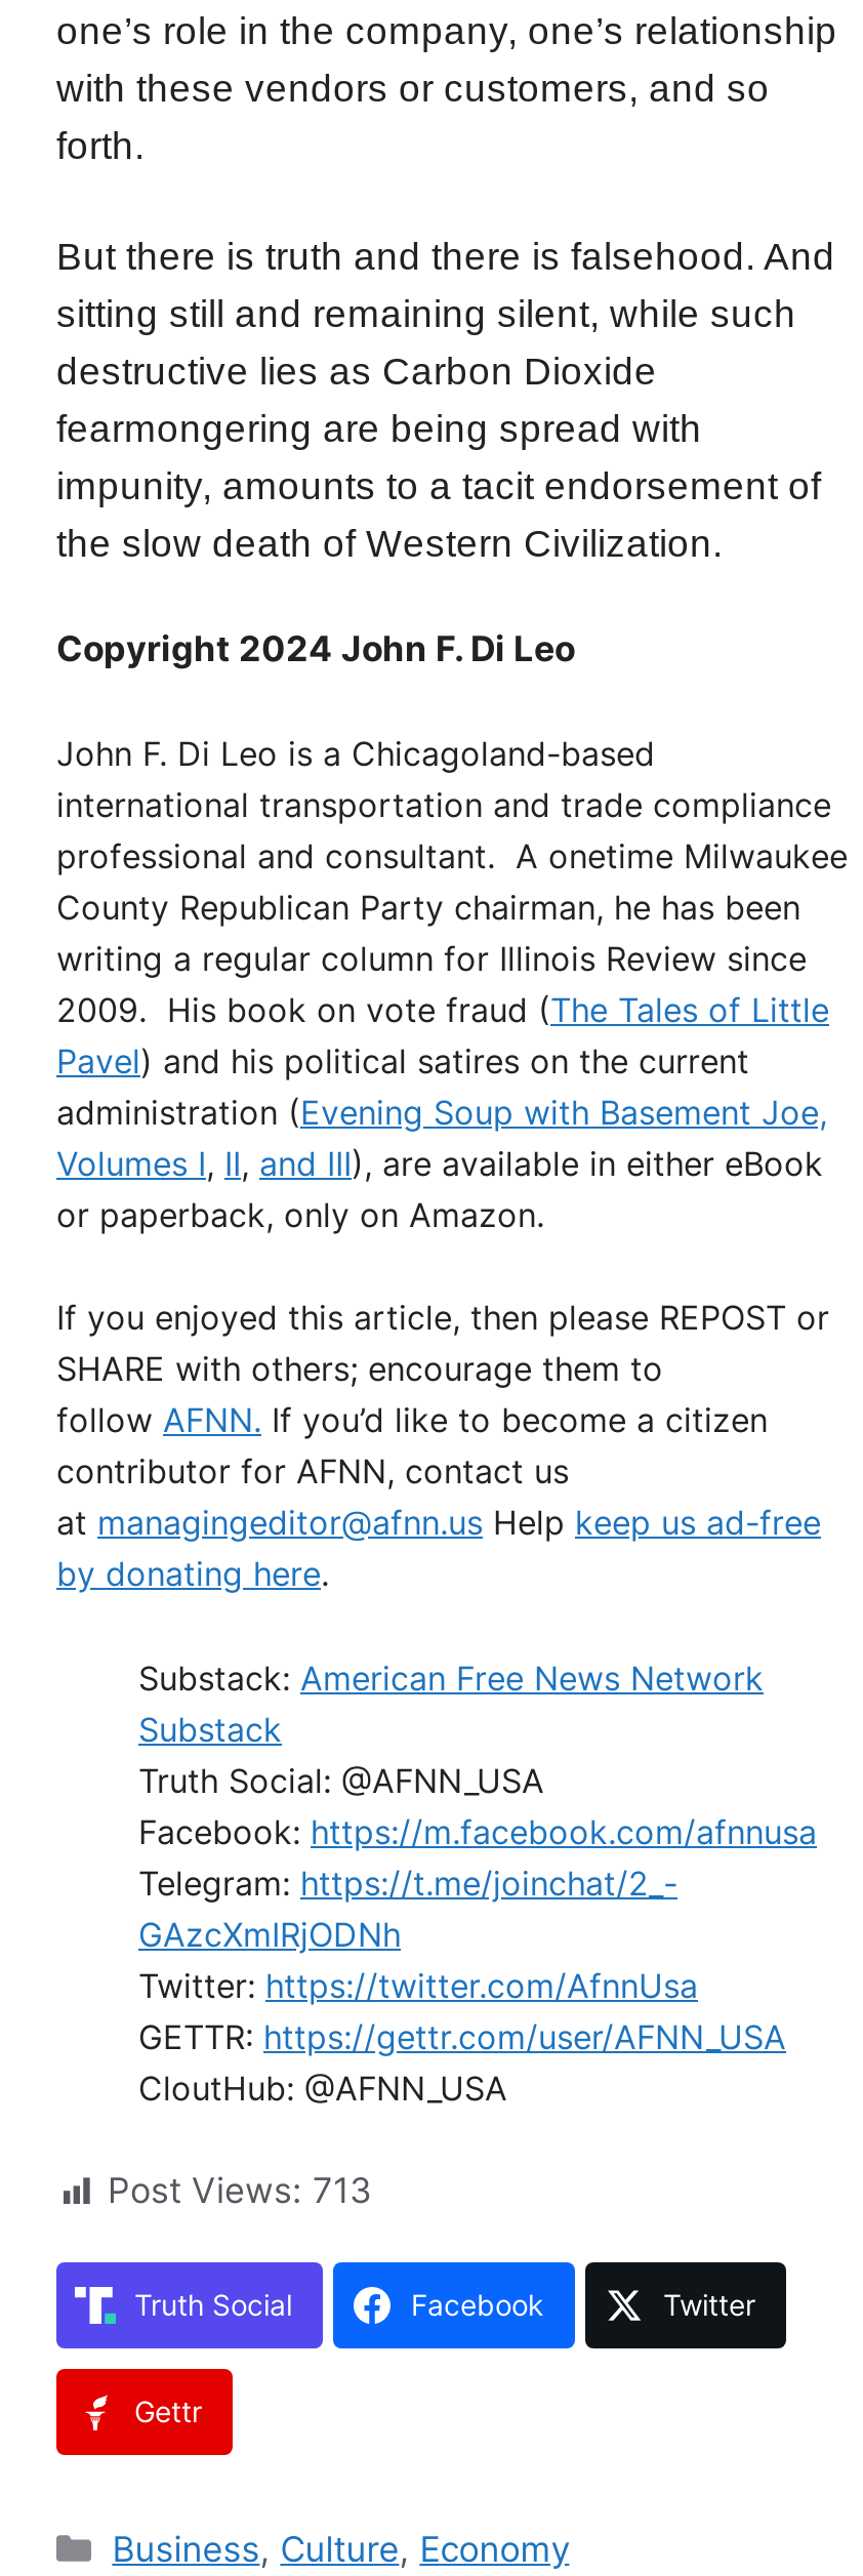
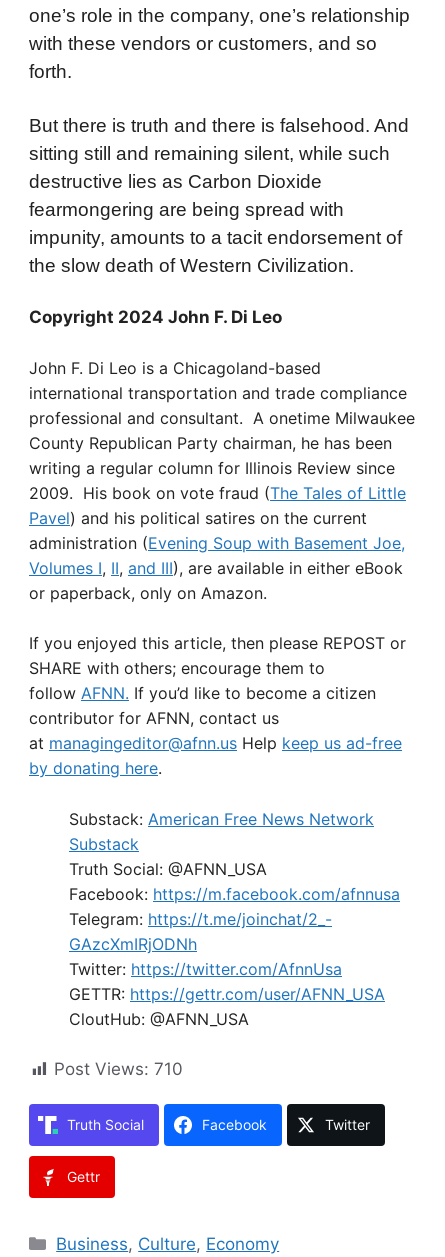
[108,2170,372,2211] Post Views: 713 -> [54,1059,183,1079] Post Views: 710

